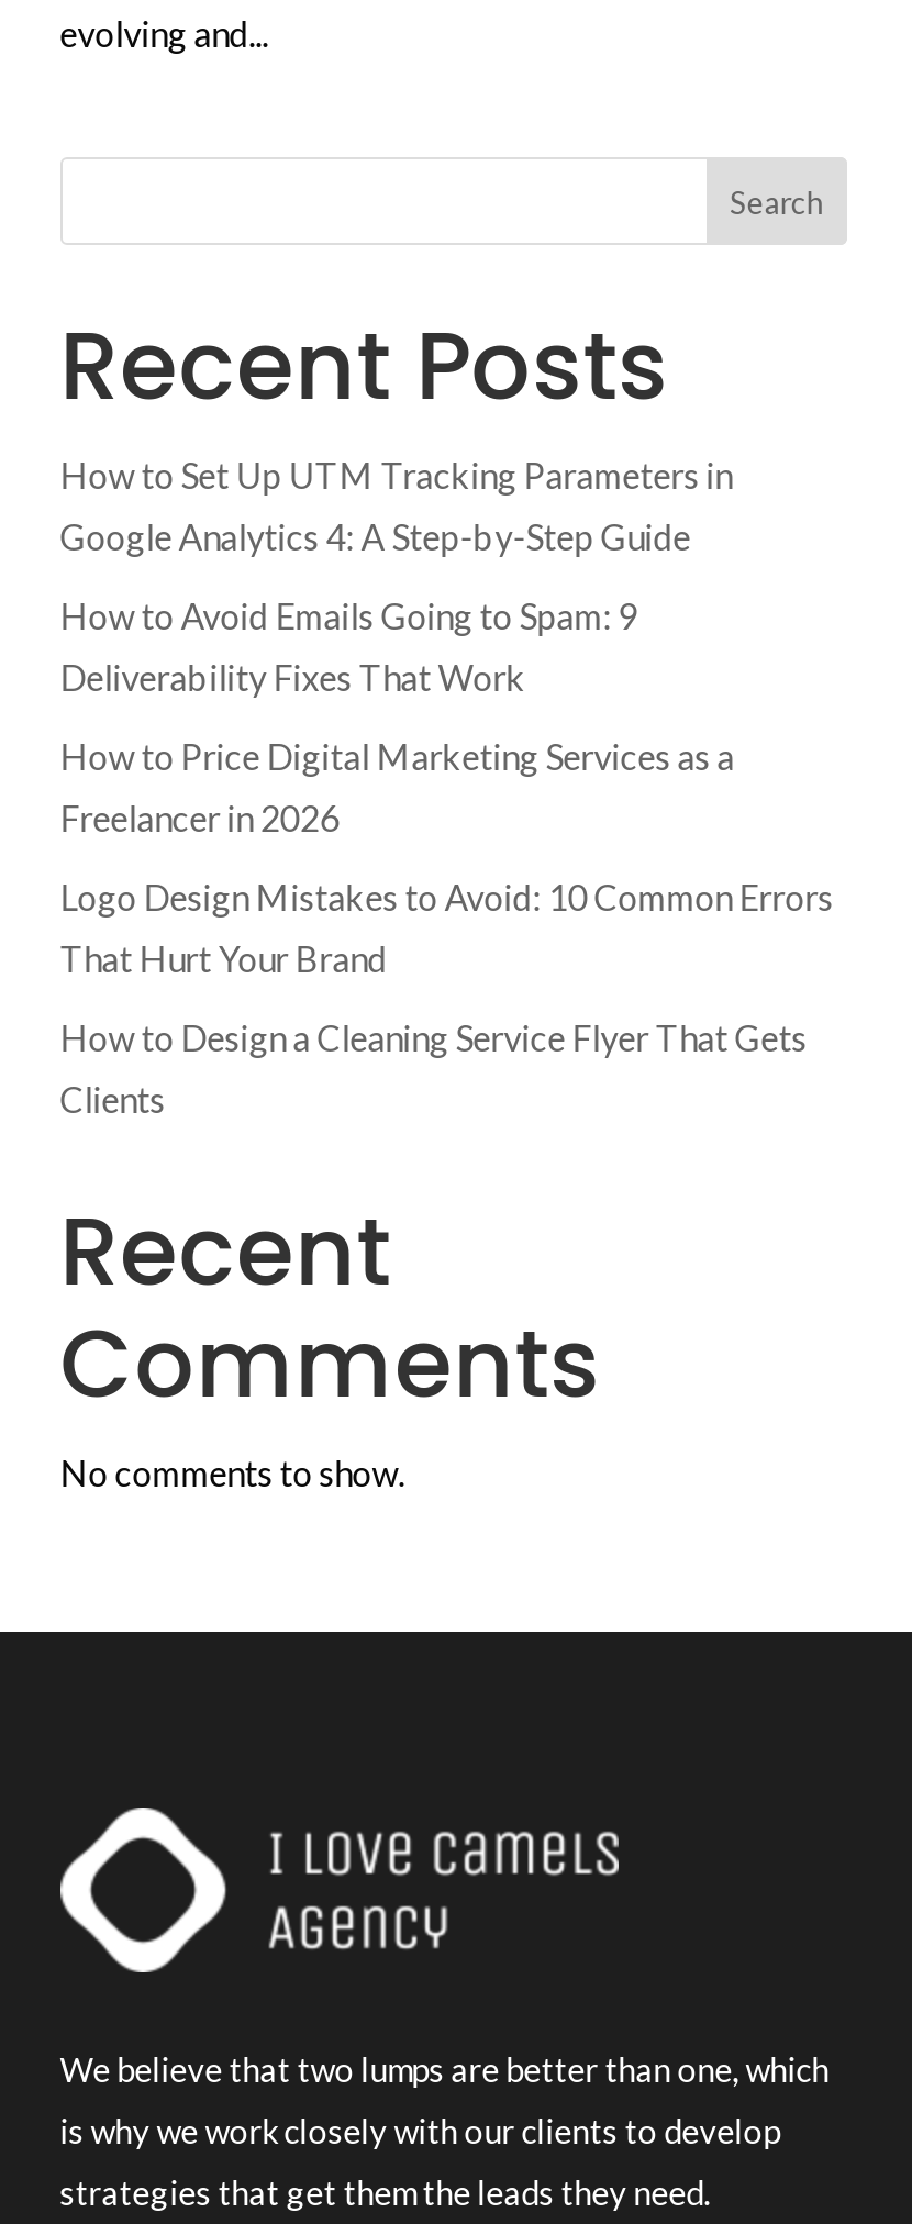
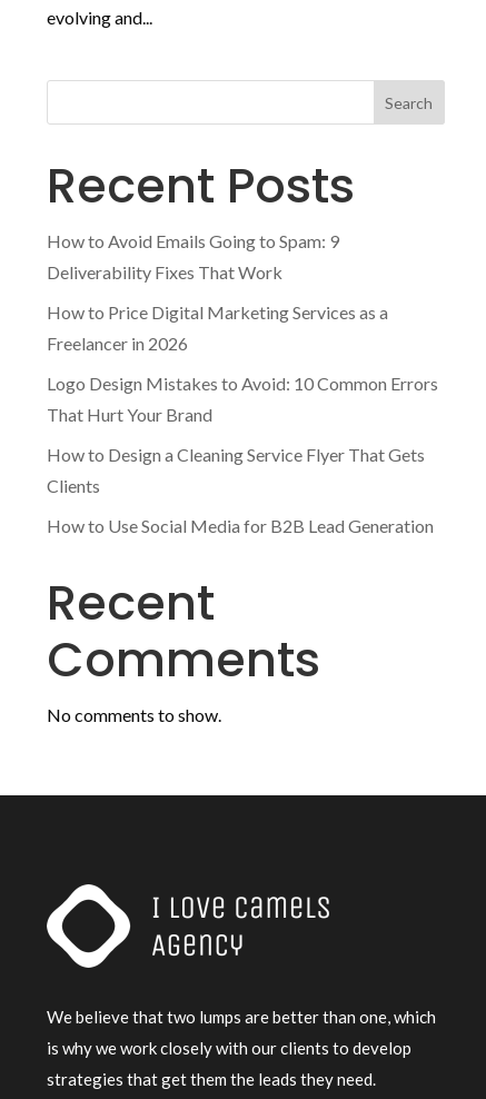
[60,454,732,558] How to Set Up UTM Tracking Parameters in | Google Analytics 4: A Step-by-Step Guide -> none
moved [60,595,834,1120] -> [46,230,438,496]: How to Avoid Emails Going to Spam: 9 | Deliverability Fixes That Work | How to Price Digital Marketing Services as a | Freelancer in 2026 | Logo Design Mistakes to Avoid: 10 Common Errors | That Hurt Your Brand | How to Design a Cleaning Service Flyer That Gets | Clients
none -> [46,515,434,536] How to Use Social Media for B2B Lead Generation

